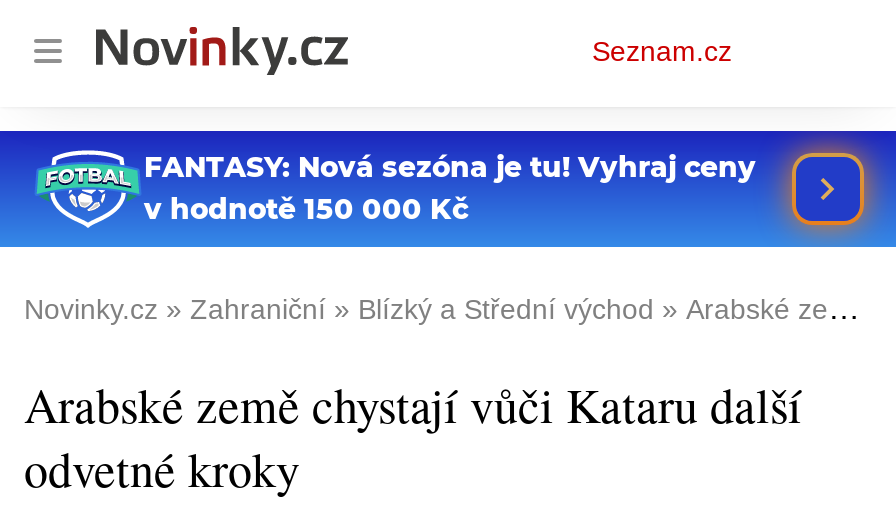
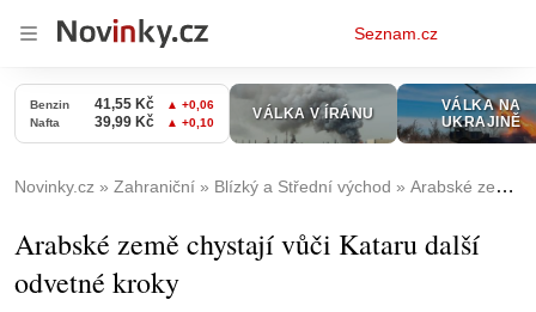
[6,129,890,249] [image] -> [4,81,532,149] [image]

